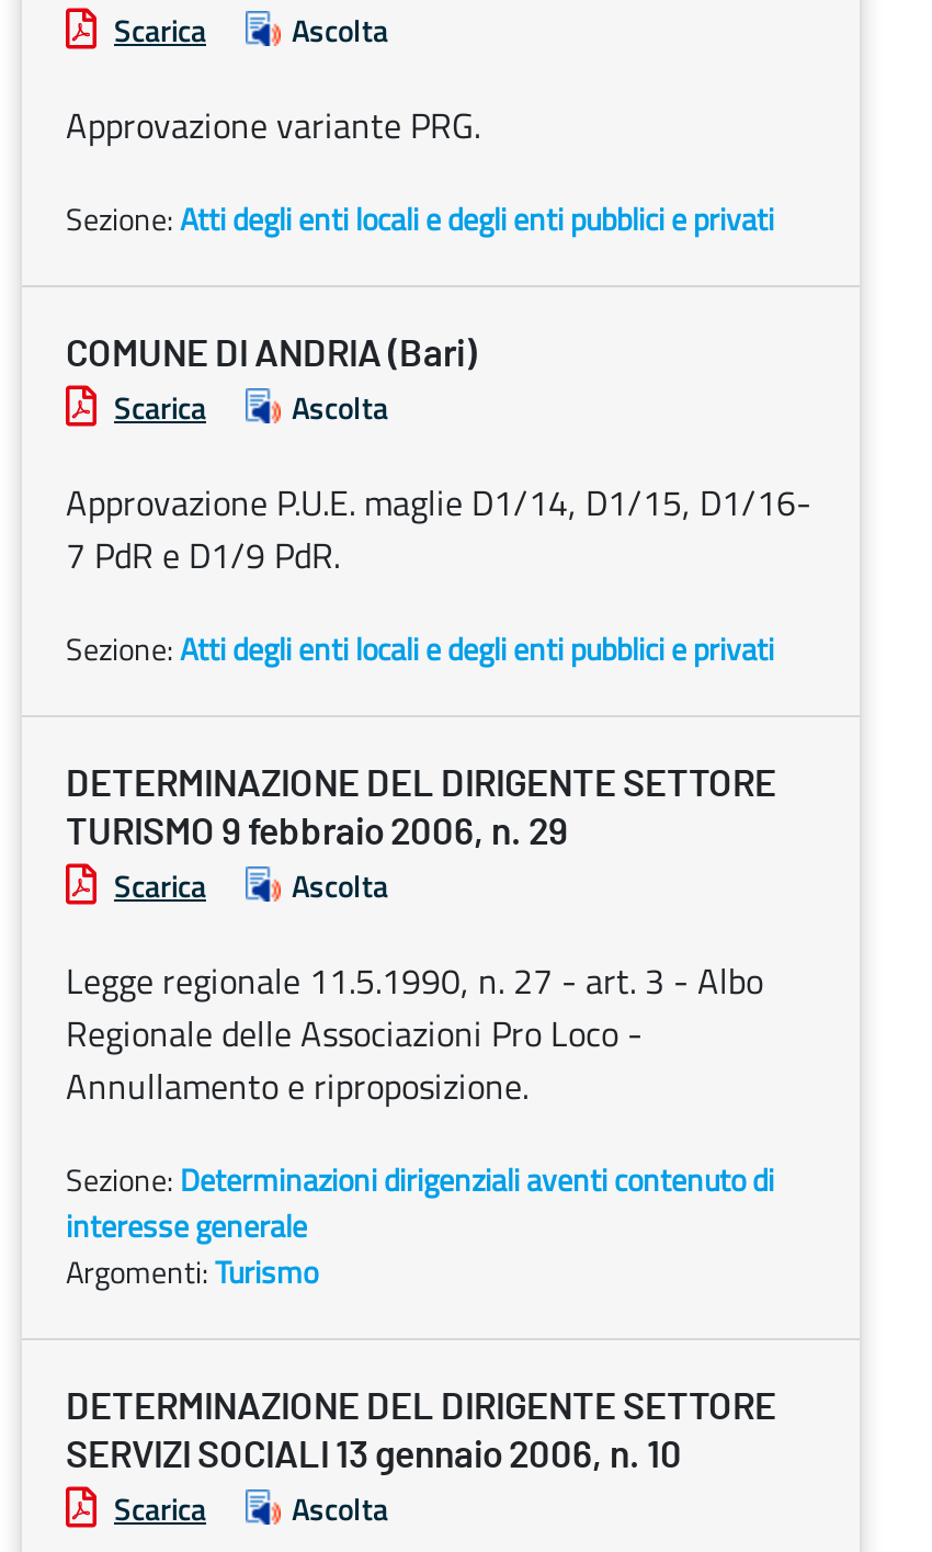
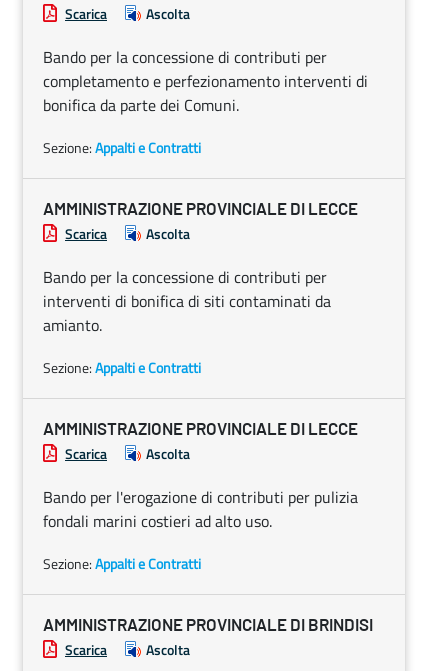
[66,99,480,151] Approvazione variante PRG. -> [43,45,368,117] Bando per la concessione di contributi per | completamento e perfezionamento interventi di | bonifica da parte dei Comuni.
[66,195,774,241] Sezione: Atti degli enti locali e degli enti pubblici e privati -> [43,137,201,158] Sezione: Appalti e Contratti
[66,336,476,373] COMUNE DI ANDRIA (Bari) -> [43,201,358,218] AMMINISTRAZIONE PROVINCIALE DI LECCE
moved [114,384,388,430] -> [65,223,190,244]: Scarica | Ascolta
[66,476,811,581] Approvazione P.U.E. maglie D1/14, D1/15, D1/16- | 7 PdR e D1/9 PdR. -> [43,265,331,337] Bando per la concessione di contributi per | interventi di bonifica di siti contaminati da | amianto.
[66,625,774,671] Sezione: Atti degli enti locali e degli enti pubblici e privati -> [43,357,201,378] Sezione: Appalti e Contratti
[66,766,776,851] DETERMINAZIONE DEL DIRIGENTE SETTORE | TURISMO 9 febbraio 2006, n. 29 -> [43,421,358,438] AMMINISTRAZIONE PROVINCIALE DI LECCE
moved [114,862,388,908] -> [65,443,190,464]: Scarica | Ascolta
[66,954,763,1112] Legge regionale 11.5.1990, n. 27 - art. 3 - Albo | Regionale delle Associazioni Pro Loco - | Annullamento e riproposizione. -> [43,485,358,533] Bando per l'erogazione di contributi per pulizia | fondali marini costieri ad alto uso.
[66,1156,774,1294] Sezione: Determinazioni dirigenziali aventi contenuto di | interesse generale | Argomenti: Turismo -> [43,553,201,574] Sezione: Appalti e Contratti
[66,1389,776,1474] DETERMINAZIONE DEL DIRIGENTE SETTORE | SERVIZI SOCIALI 13 gennaio 2006, n. 10 -> [43,617,373,634] AMMINISTRAZIONE PROVINCIALE DI BRINDISI

